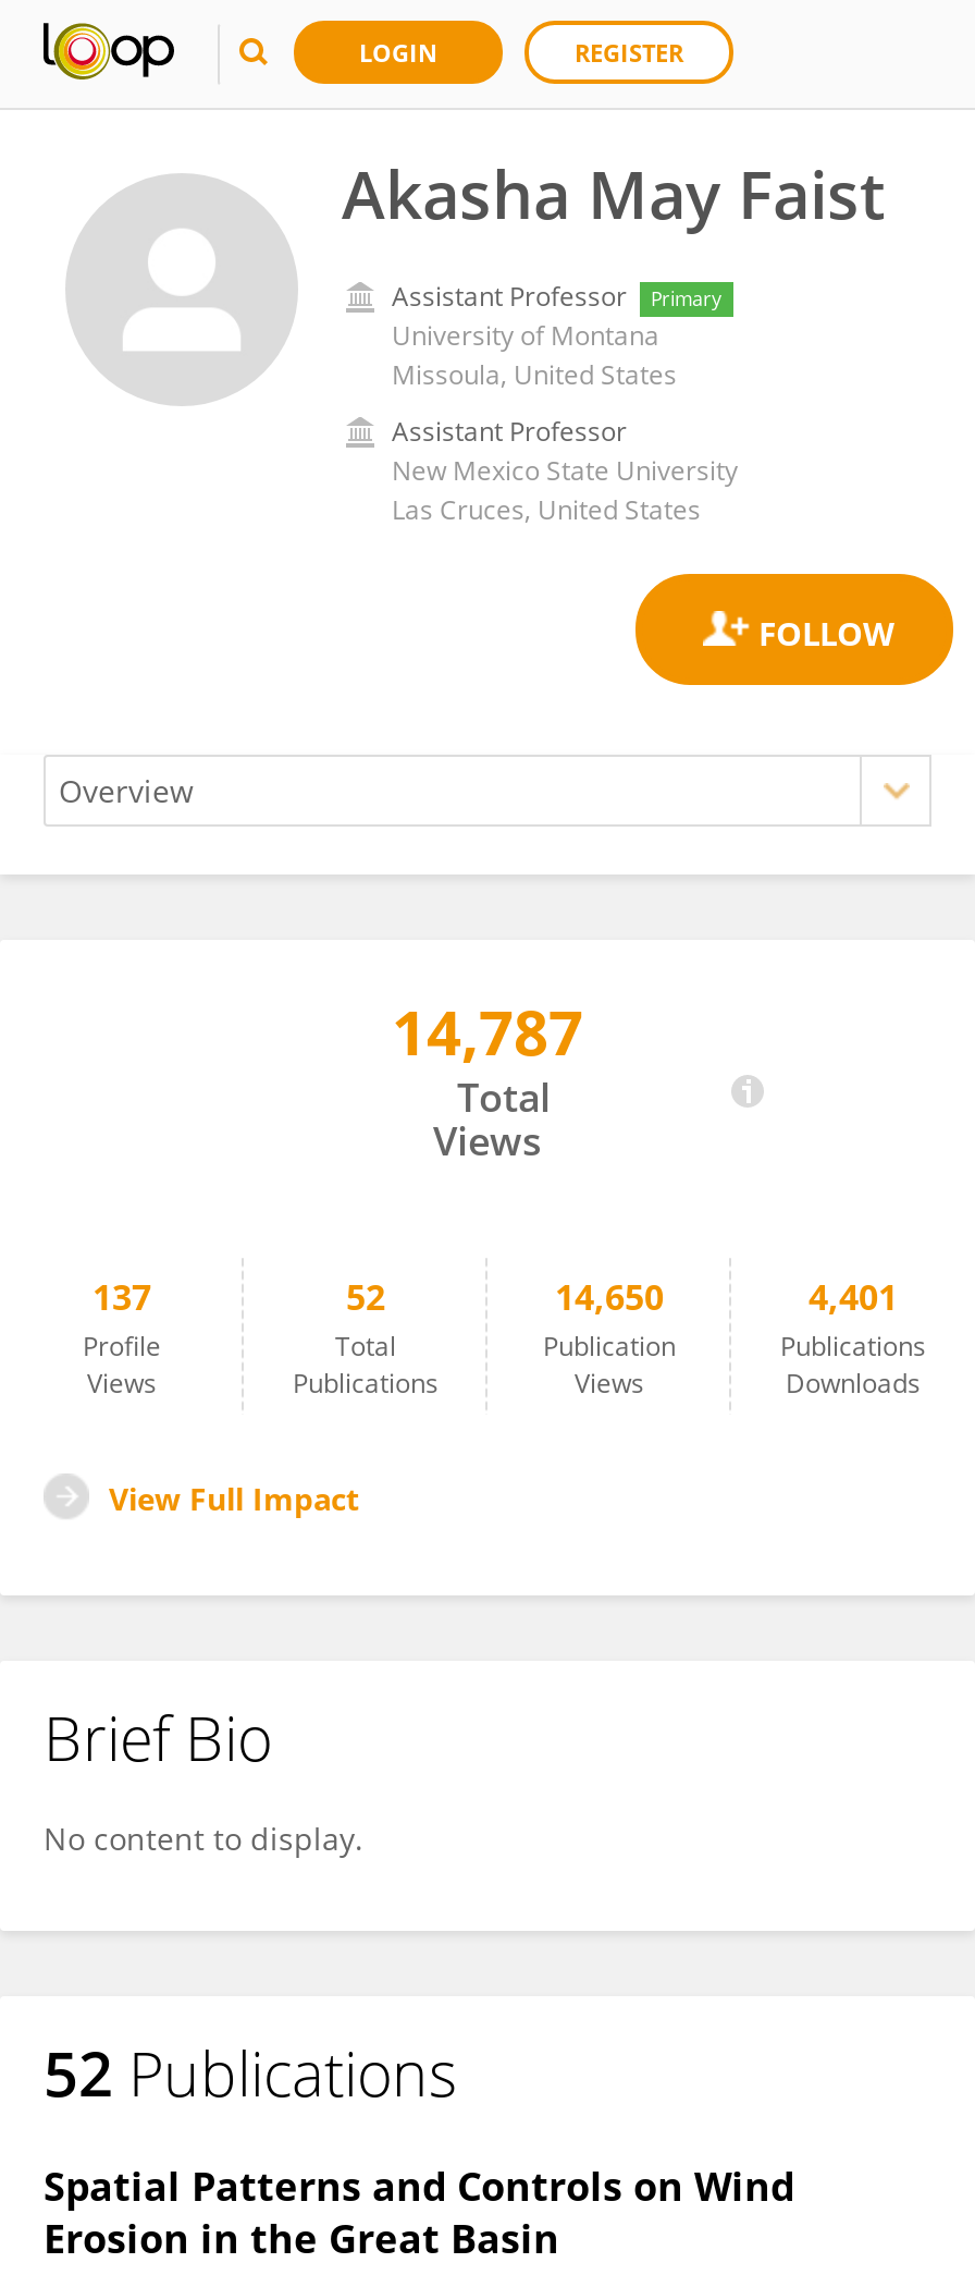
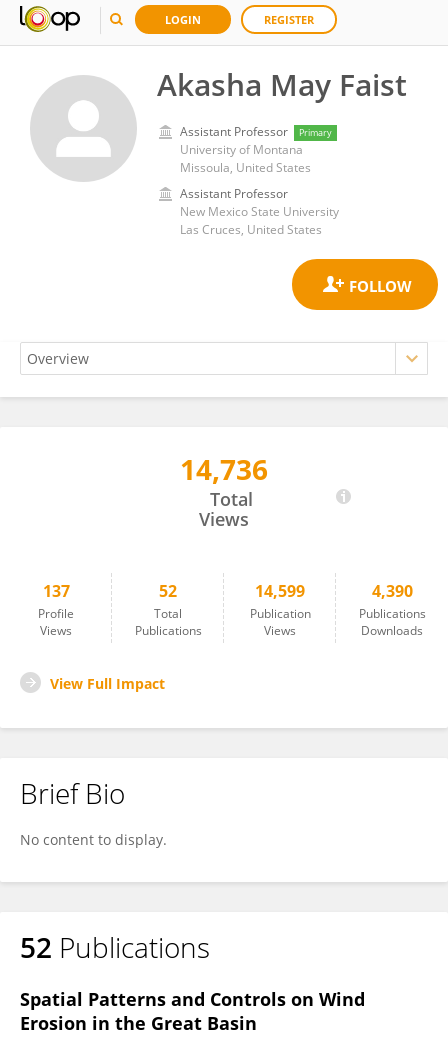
[392,990,583,1073] 14,787 -> [180,450,268,488] 14,736
[555,1273,664,1321] 14,650 -> [255,580,305,602] 14,599
[809,1273,898,1321] 4,401 -> [371,580,412,602] 4,390

